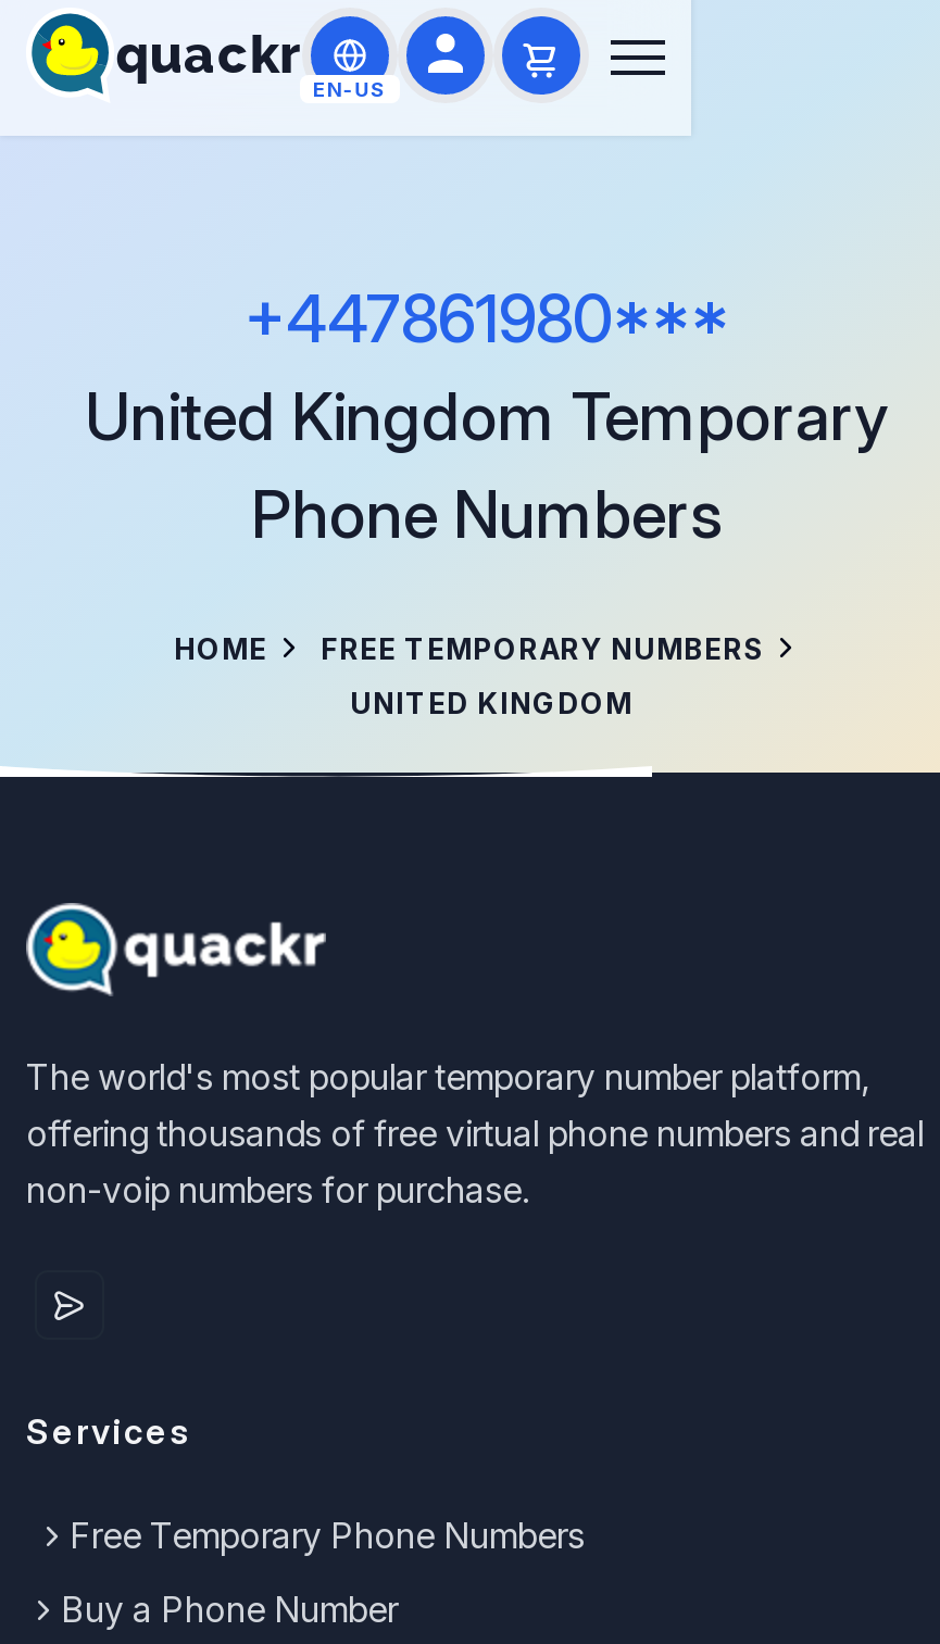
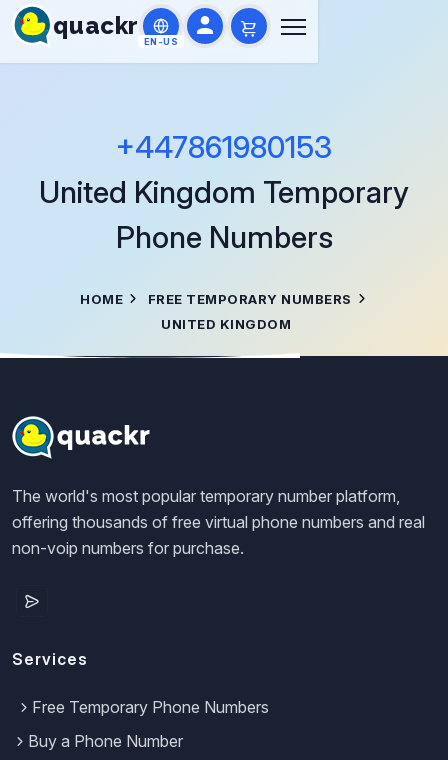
[245,279,729,357] +447861980*** -> [116,129,332,165] +447861980153

